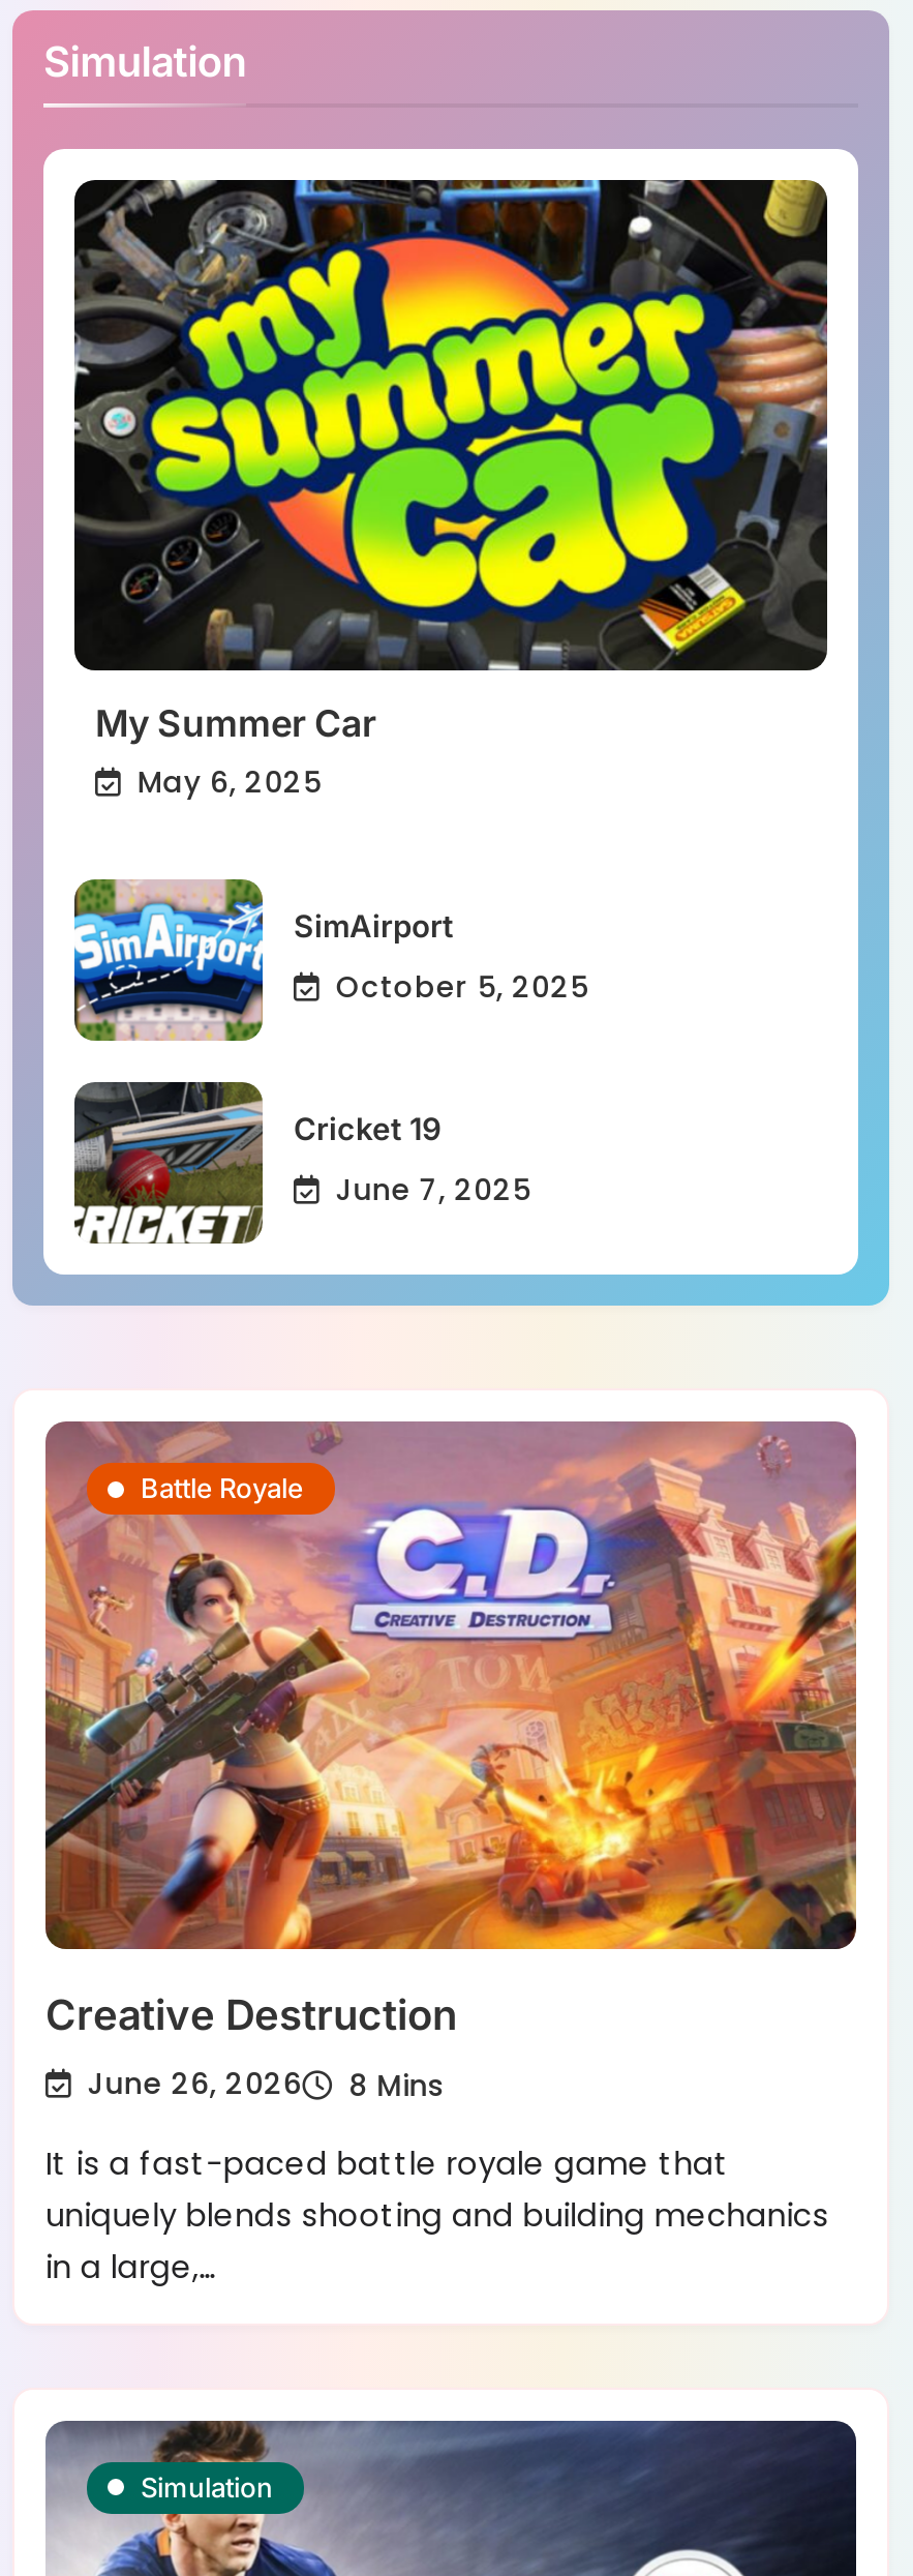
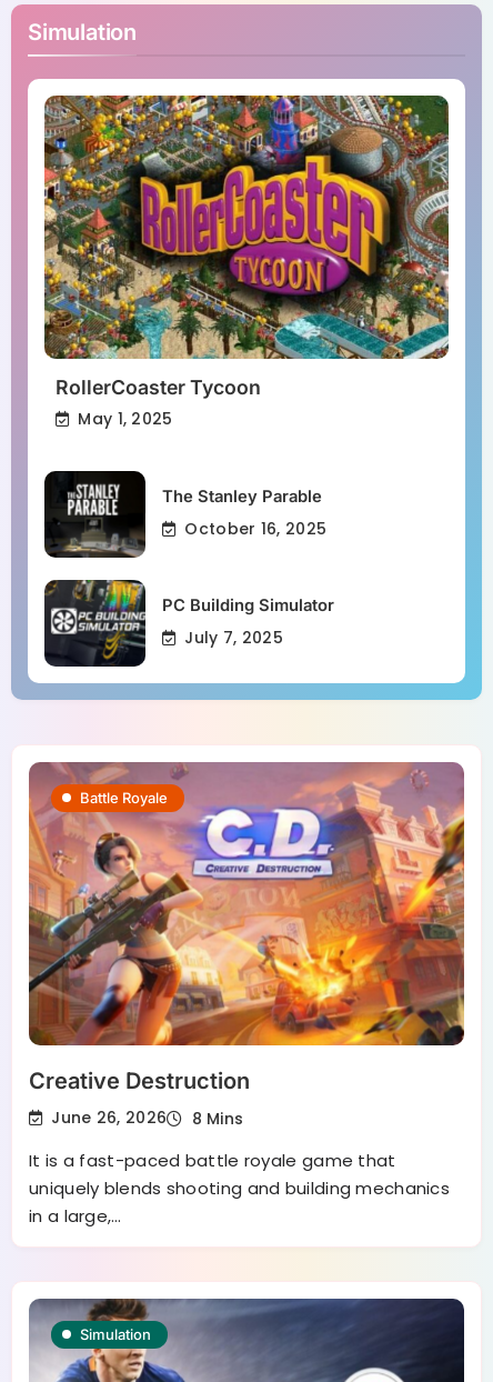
[72,178,829,802] [image] | My Summer Car | May 6, 2025 -> [43,94,450,430] [image] | RollerCoaster Tycoon | May 1, 2025
[72,877,453,1043] [image] | SimAirport -> [43,470,322,559] [image] | The Stanley Parable
[336,967,589,1008] October 5, 2025 -> [185,518,327,540] October 16, 2025
[74,1082,440,1246] [image] | Cricket 19 -> [43,580,334,668] [image] | PC Building Simulator
[336,1170,531,1211] June 7, 2025 -> [185,627,283,649] July 7, 2025

